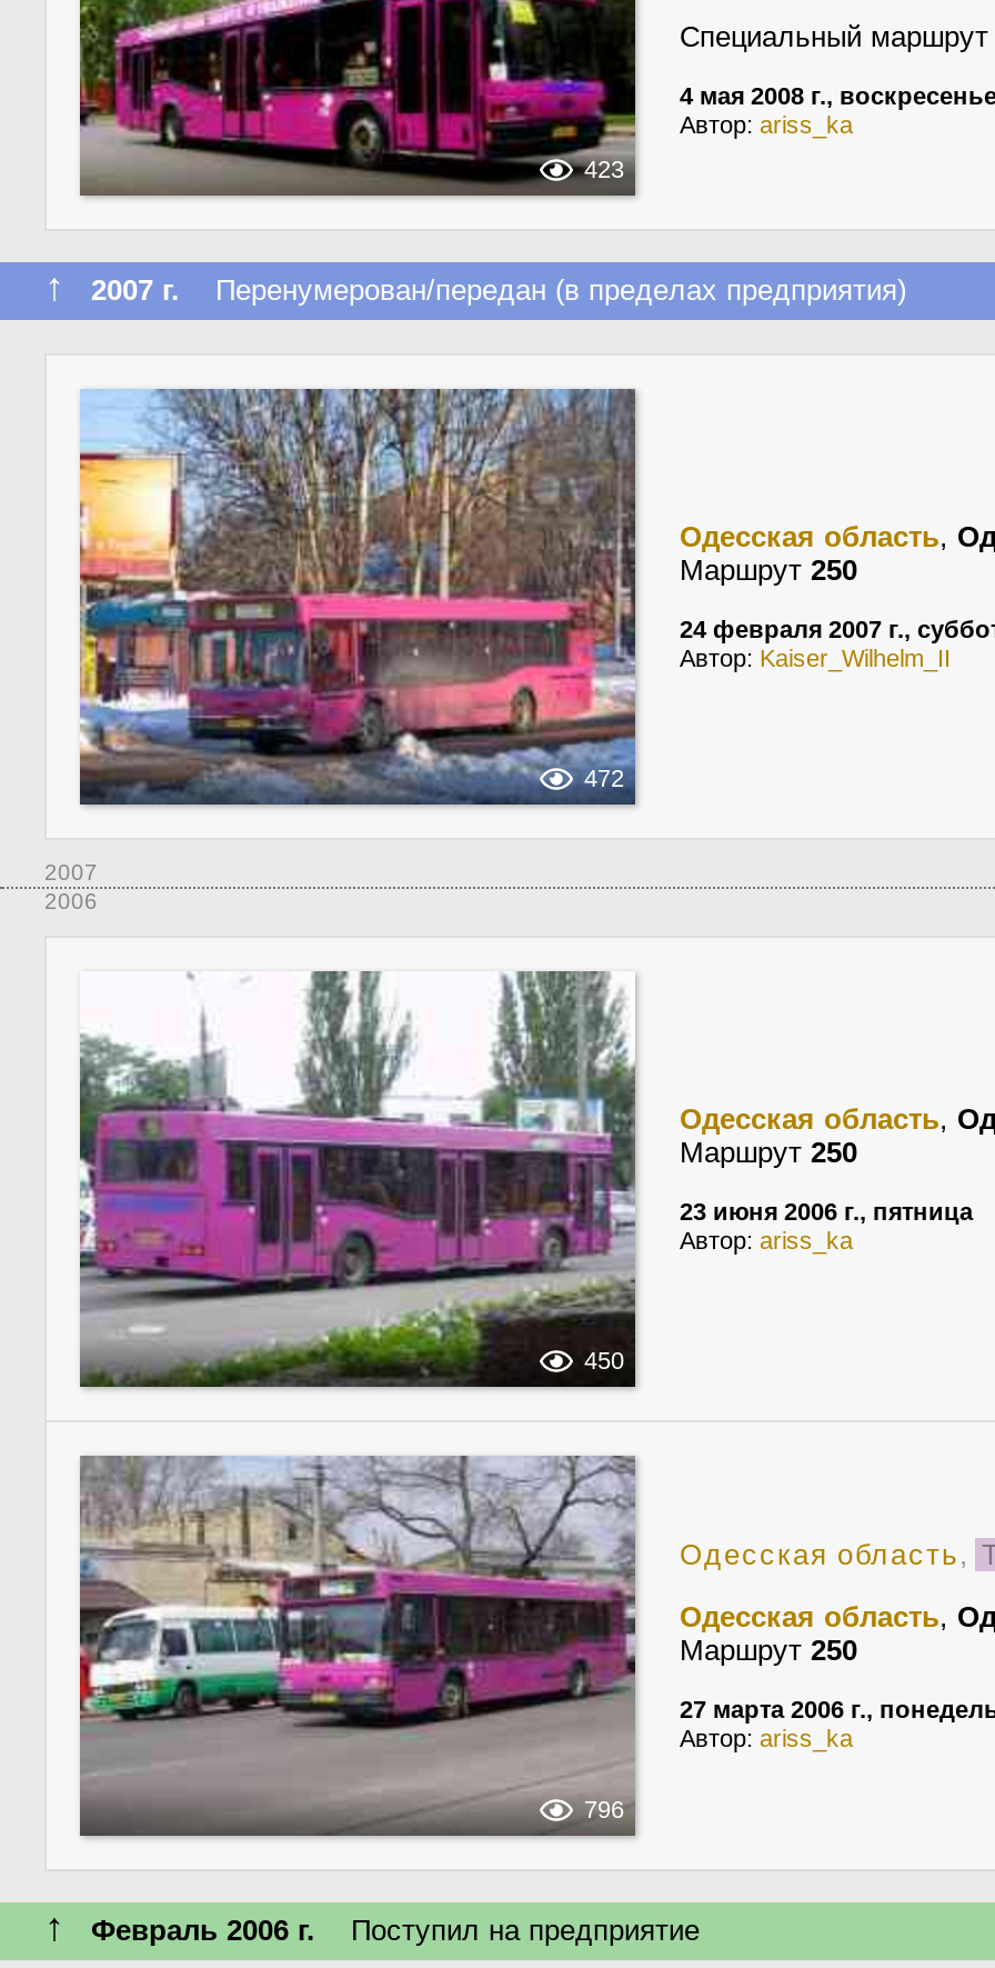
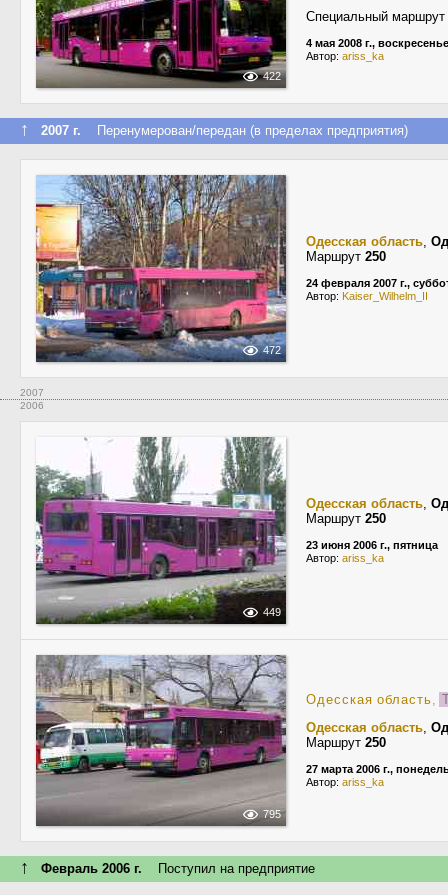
[584,156,624,182] 423 -> [263,70,281,82] 422
[584,1347,624,1373] 450 -> [263,606,281,618] 449
[584,1796,624,1822] 796 -> [263,808,281,820] 795

